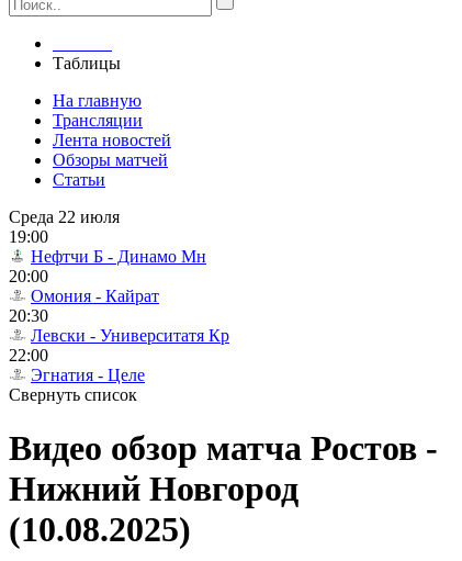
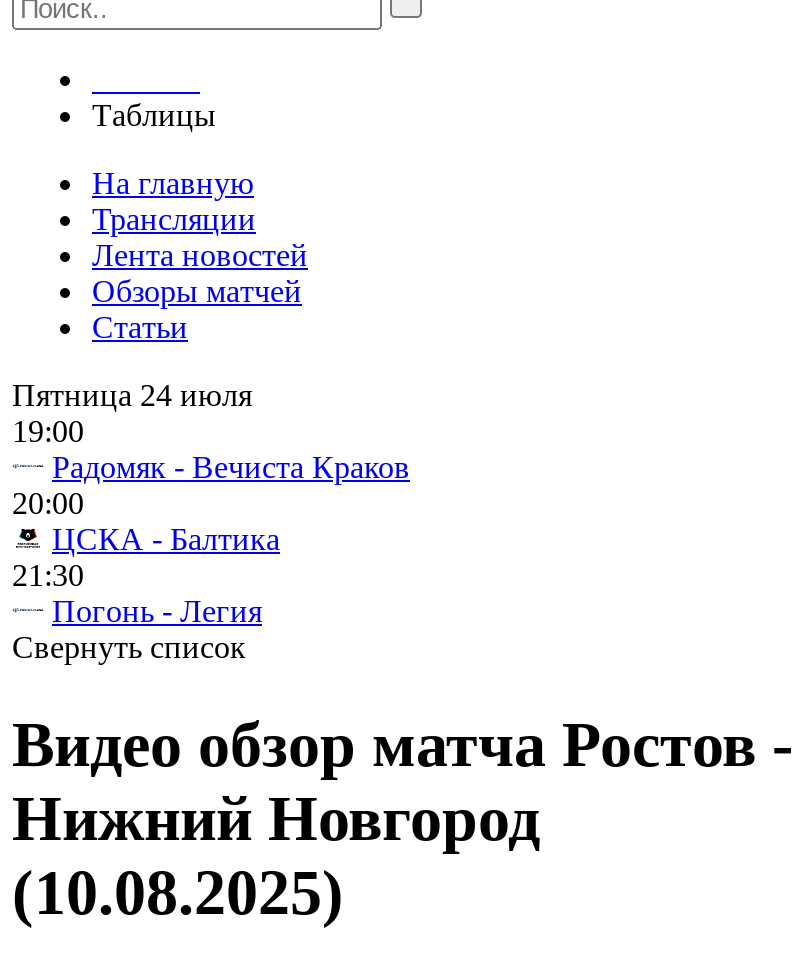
[9,207,120,226] Среда 22 июля -> [12,378,252,412] Пятница 24 июля
[31,247,206,266] Нефтчи Б - Динамо Мн -> [52,450,410,484] Радомяк - Вечиста Краков
[9,287,229,384] Омония - Кайрат | 20:30 | Левски - Университатя Кр | 22:00 | Эгнатия - Целе -> [12,522,280,628] ЦСКА - Балтика | 21:30 | Погонь - Легия

